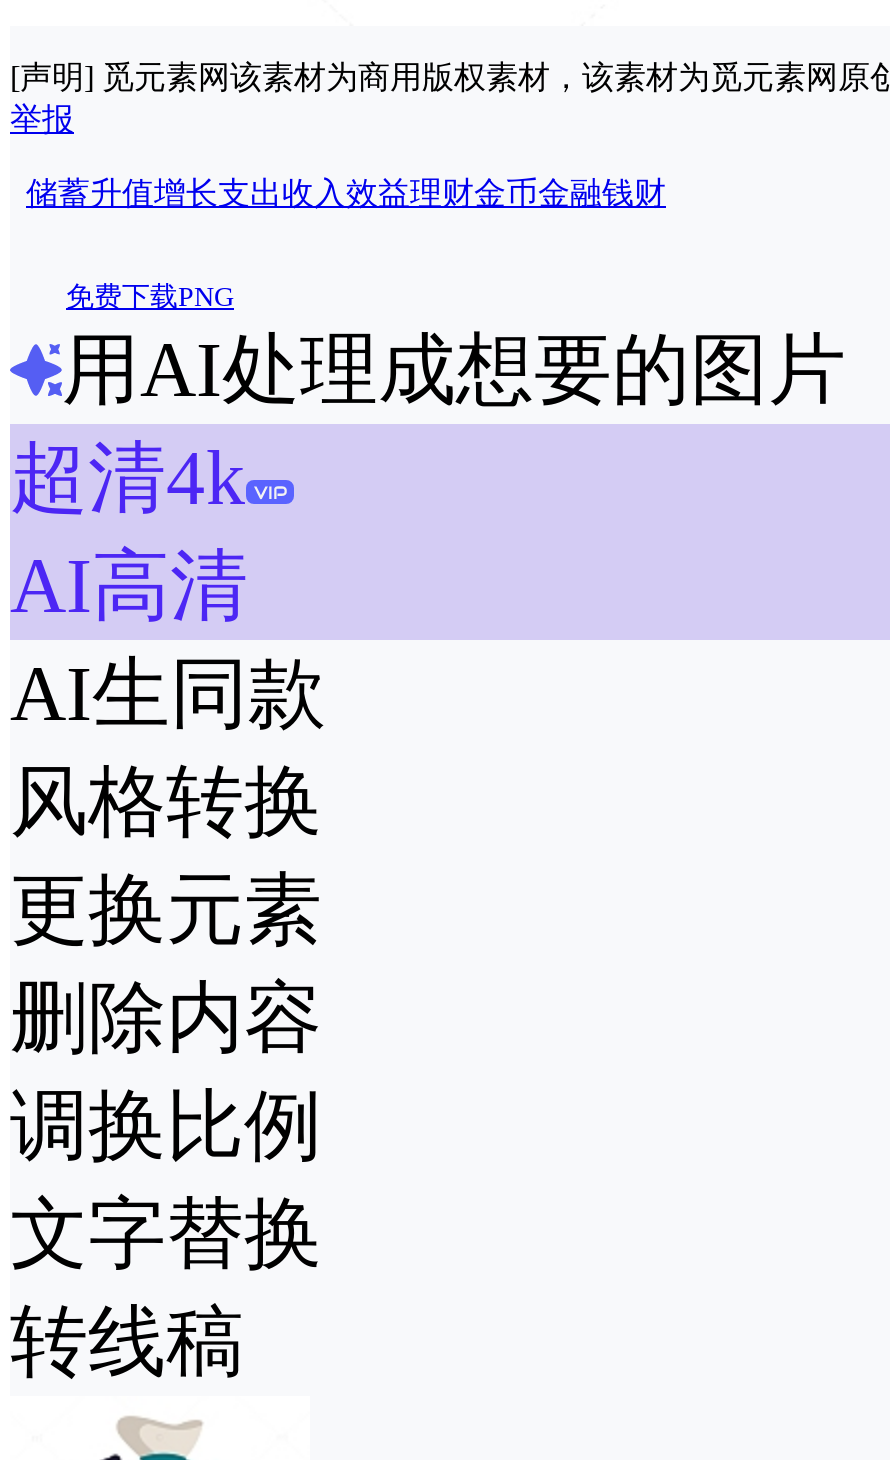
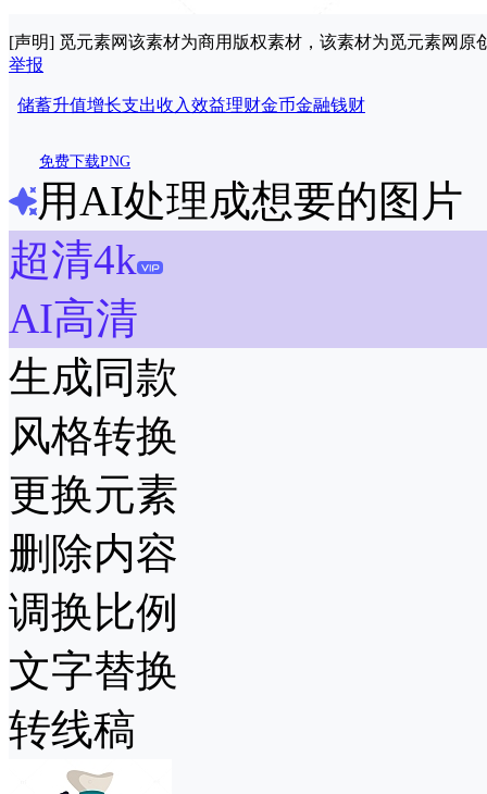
[10,651,326,737] AI生同款 -> [9,354,178,401] 生成同款

